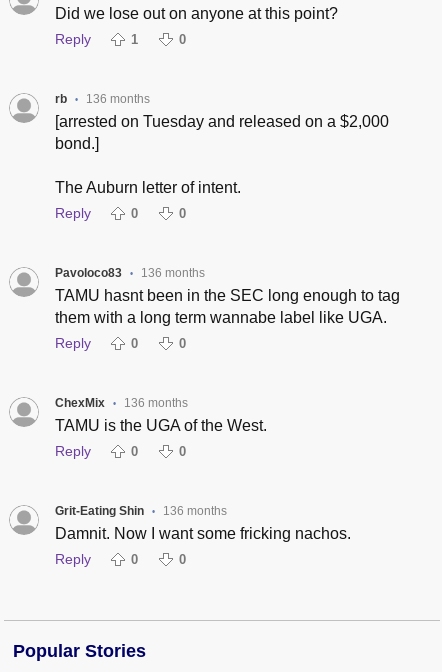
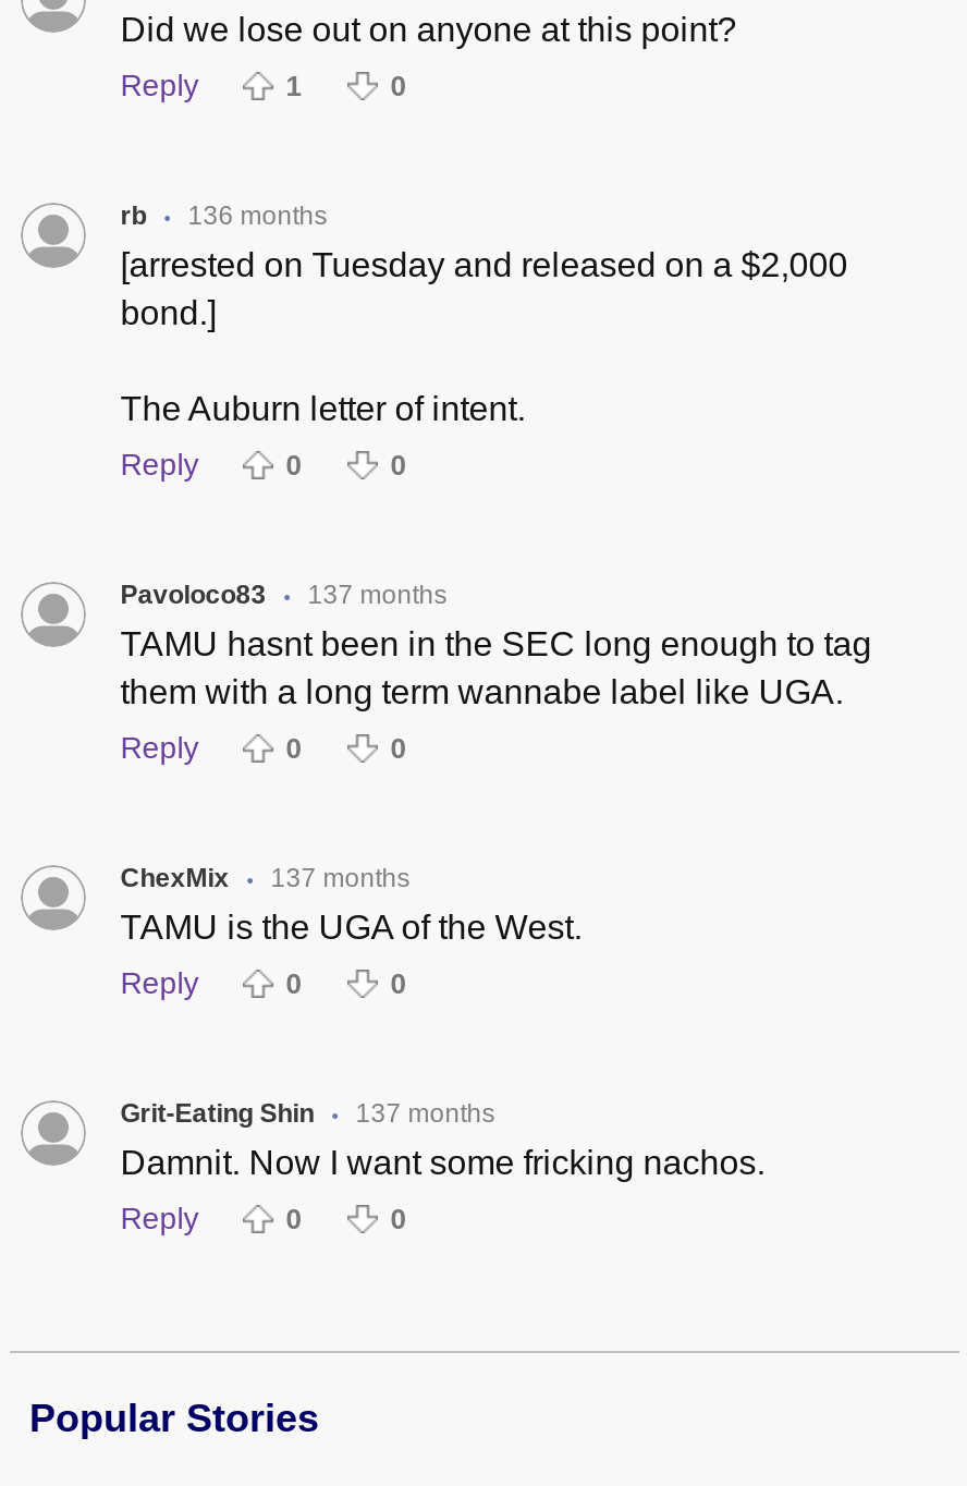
[141,266,205,280] 136 months -> [308,579,447,610] 137 months
[124,396,188,410] 136 months -> [270,863,410,893] 137 months
[163,504,227,518] 136 months -> [355,1098,495,1128] 137 months

